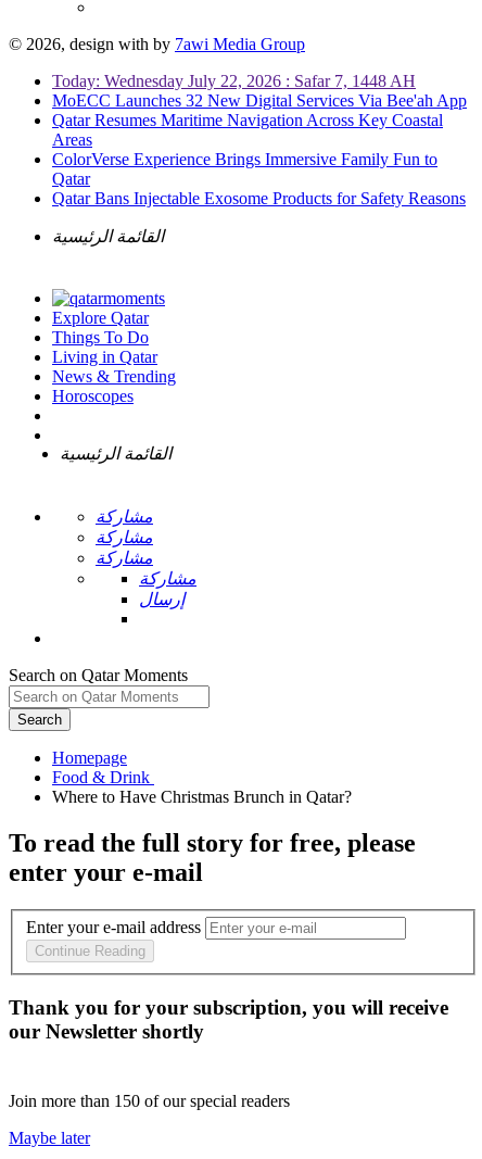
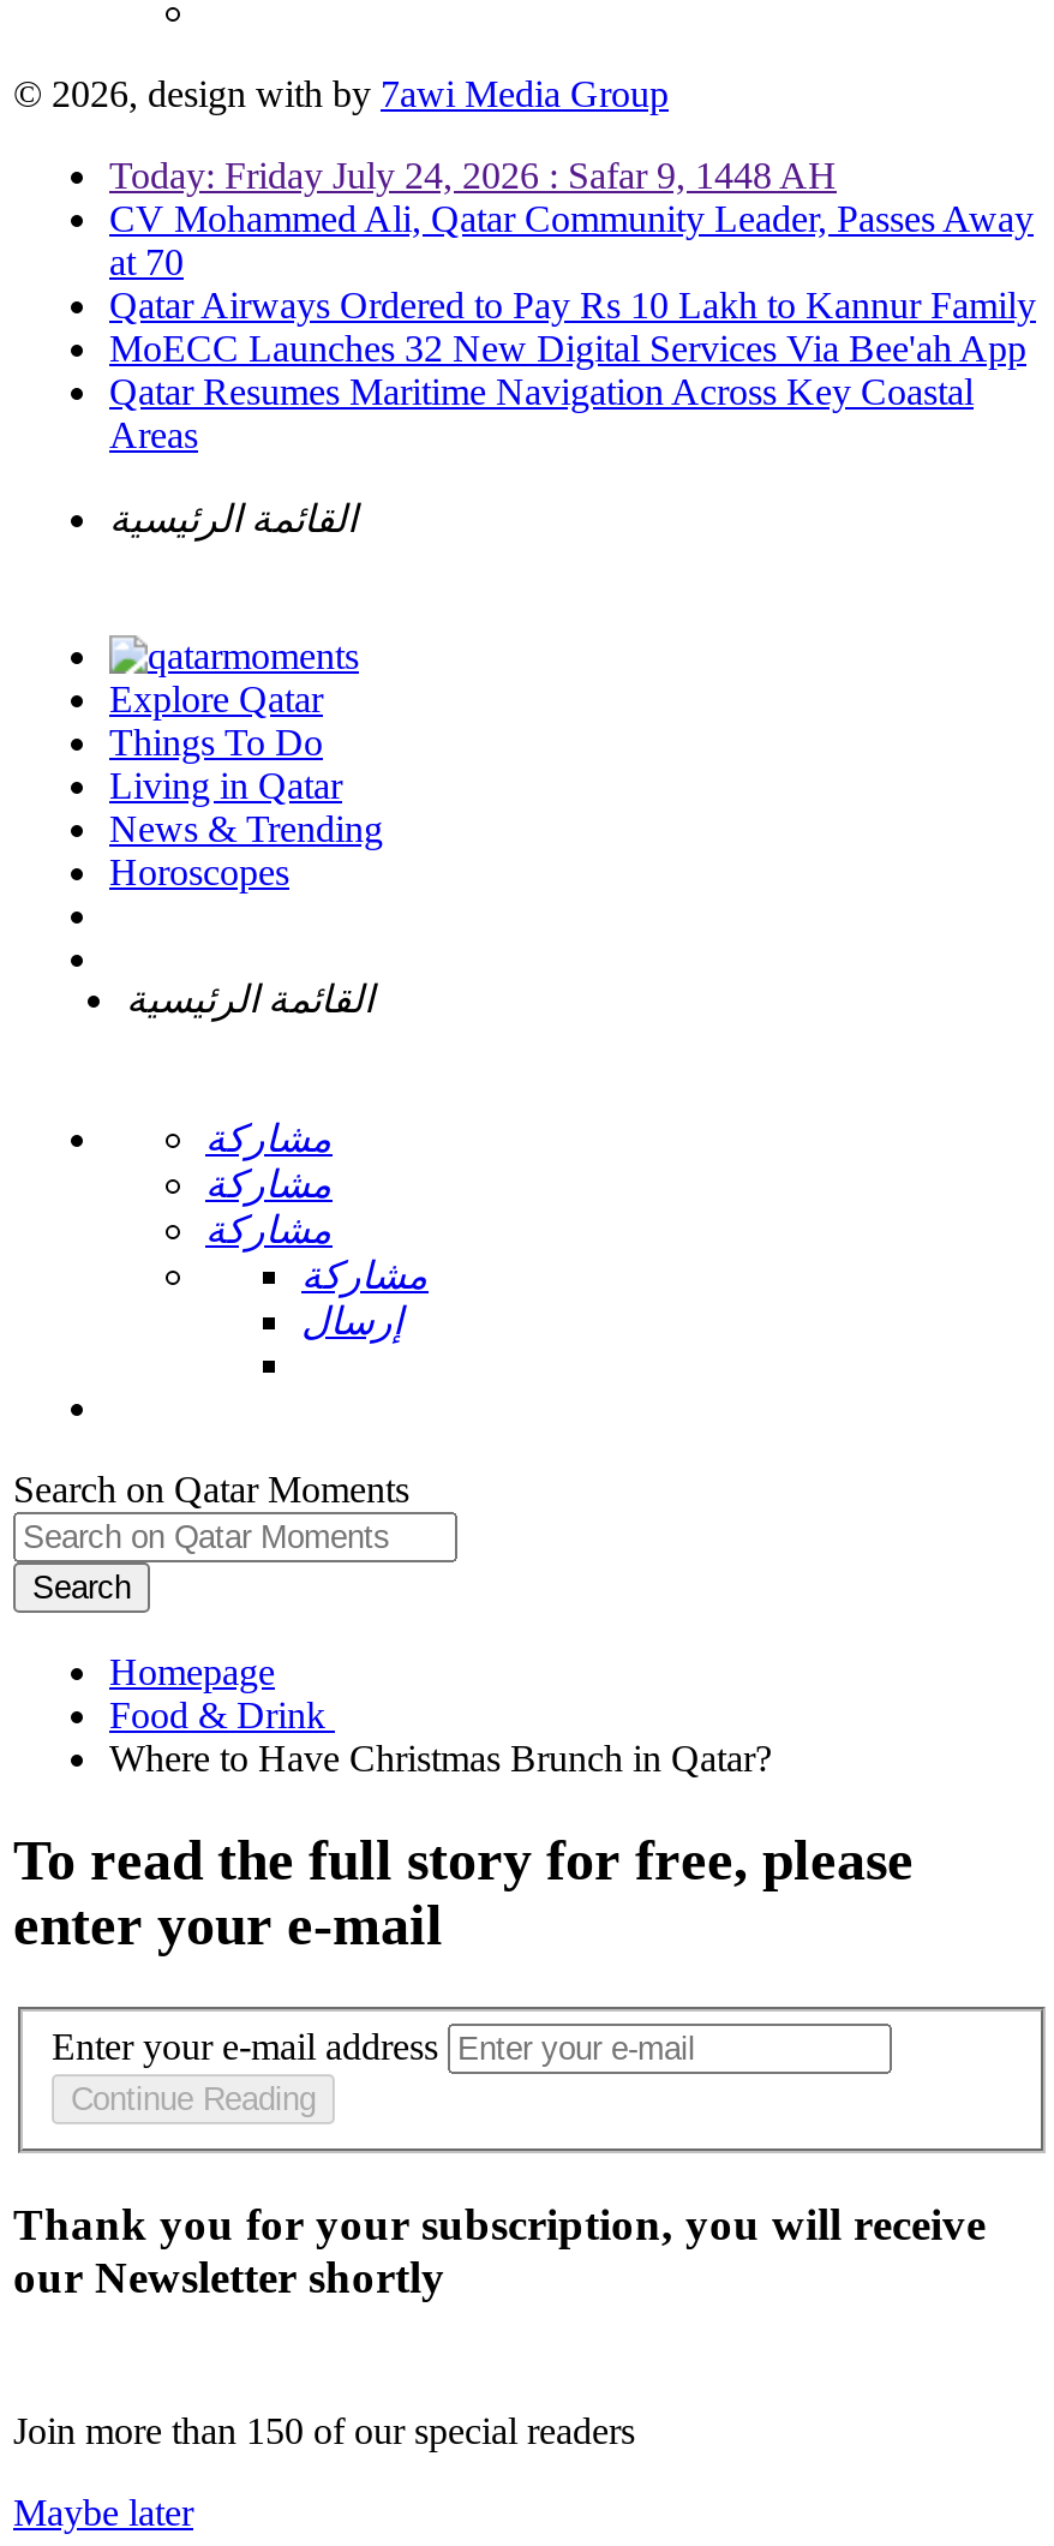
[52,72,416,90] Today: Wednesday July 22, 2026 : Safar 7, 1448 AH -> [109,155,1036,325] Today: Friday July 24, 2026 : Safar 9, 1448 AH | CV Mohammed Ali, Qatar Community Leader, Passes Away | at 70 | Qatar Airways Ordered to Pay Rs 10 Lakh to Kannur Family
moved [52,91,467,149] -> [109,328,1026,455]: MoECC Launches 32 New Digital Services Via Bee'ah App | Qatar Resumes Maritime Navigation Across Key Coastal | Areas
[52,150,466,207] ColorVerse Experience Brings Immersive Family Fun to | Qatar | Qatar Bans Injectable Exosome Products for Safety Reasons -> none

